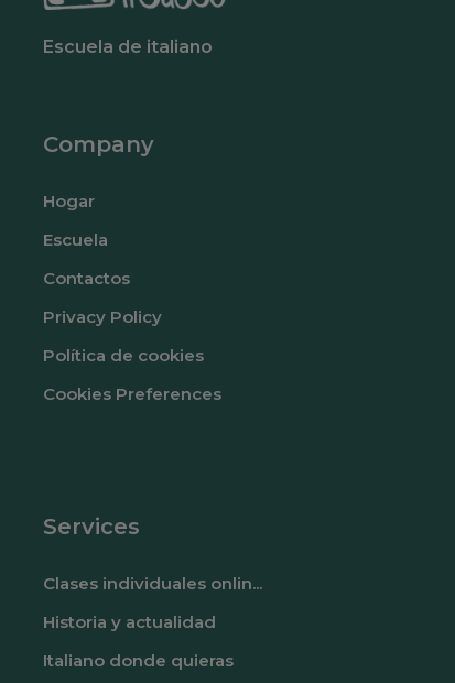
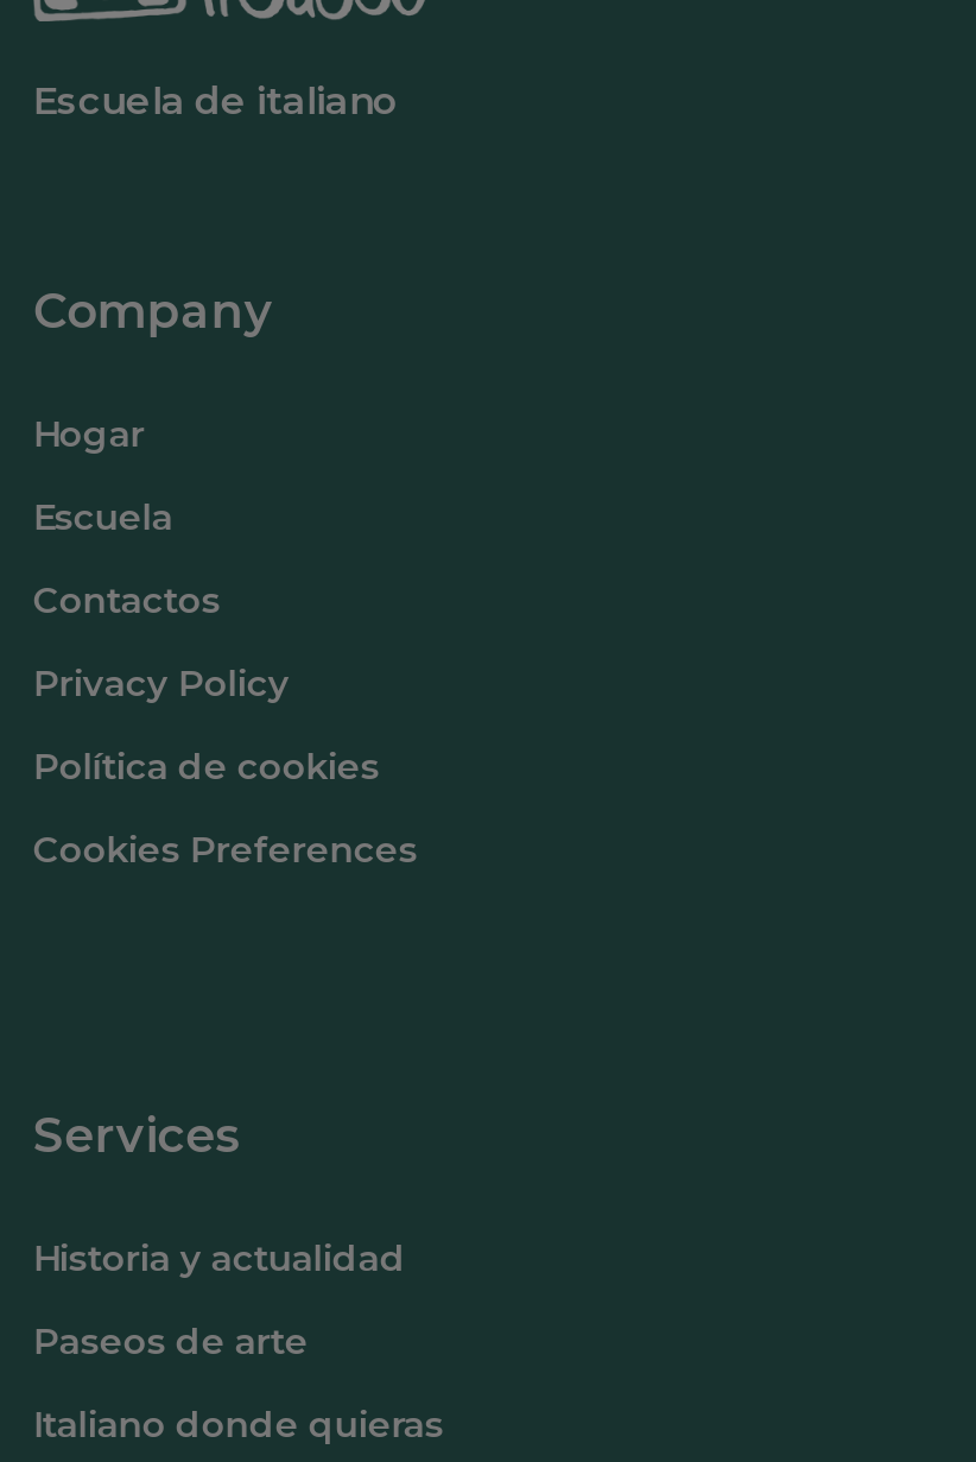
[43,573,263,594] Clases individuales onlin... -> none
moved [43,612,216,633] -> [33,1236,406,1281]: Historia y actualidad
none -> [33,1319,308,1364] Paseos de arte

